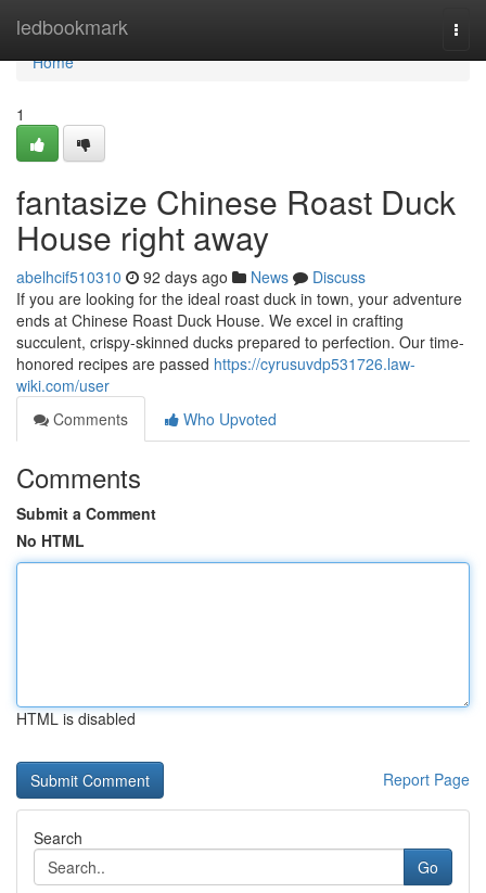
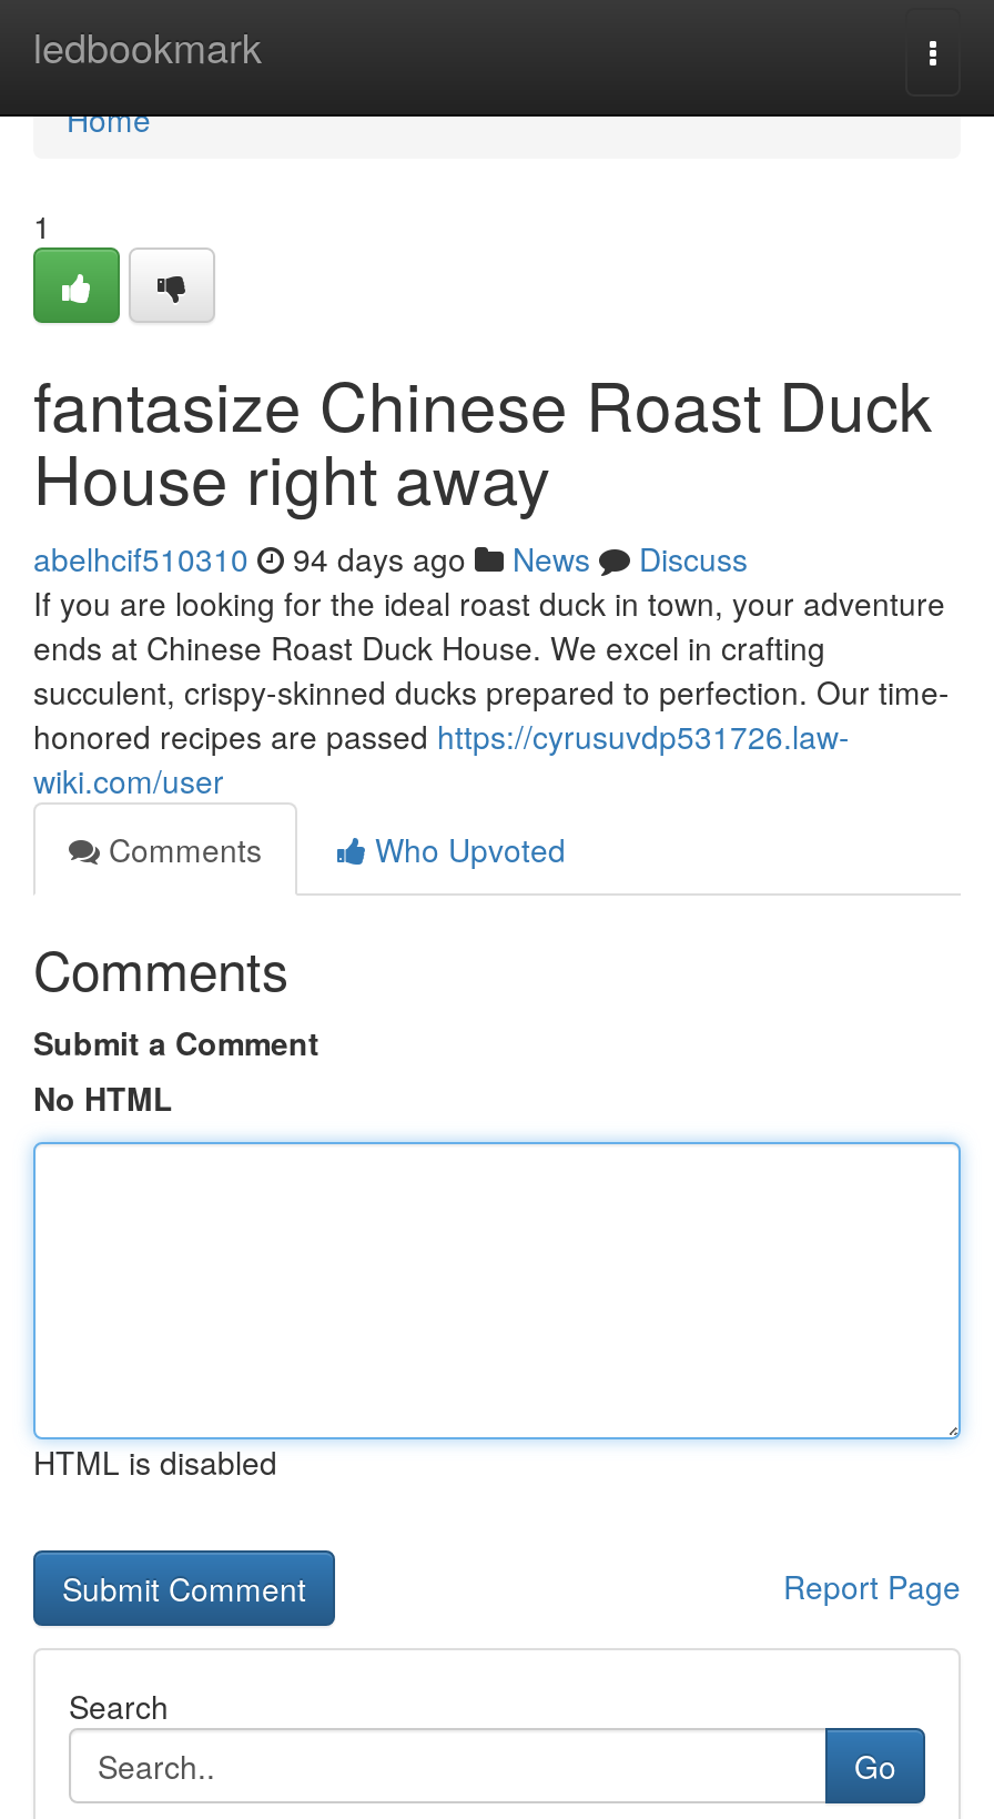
[16,266,366,288] abelhcif510310 92 days ago News Discuss -> [33,536,748,580] abelhcif510310 94 days ago News Discuss

